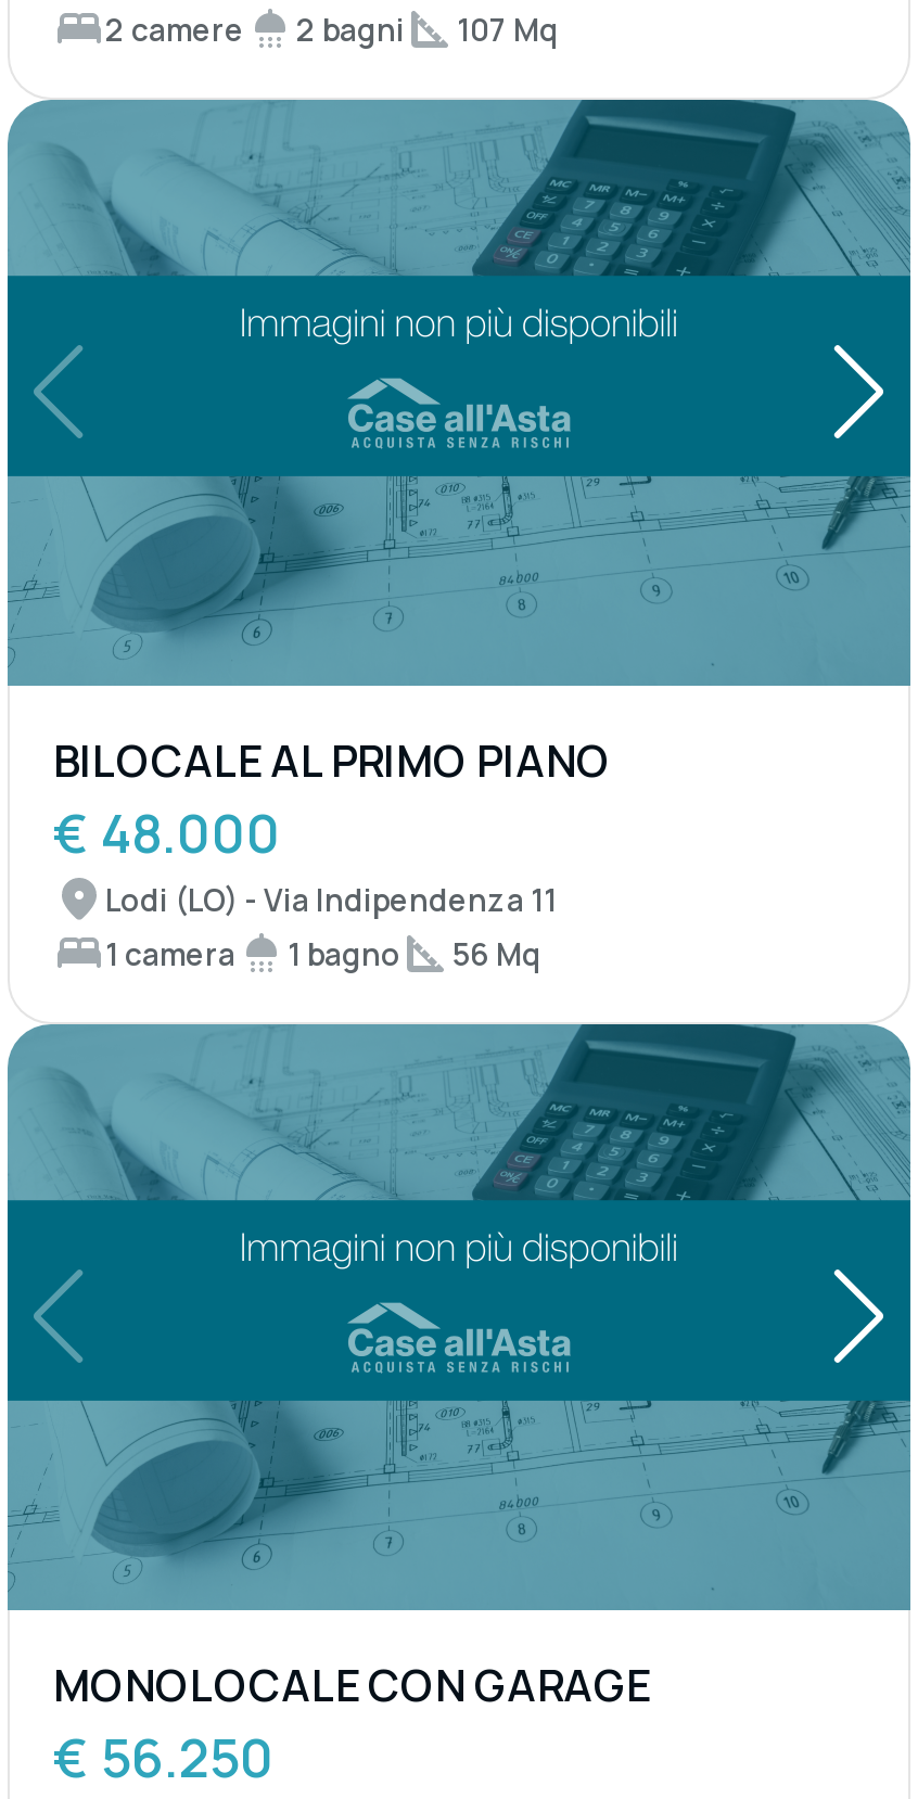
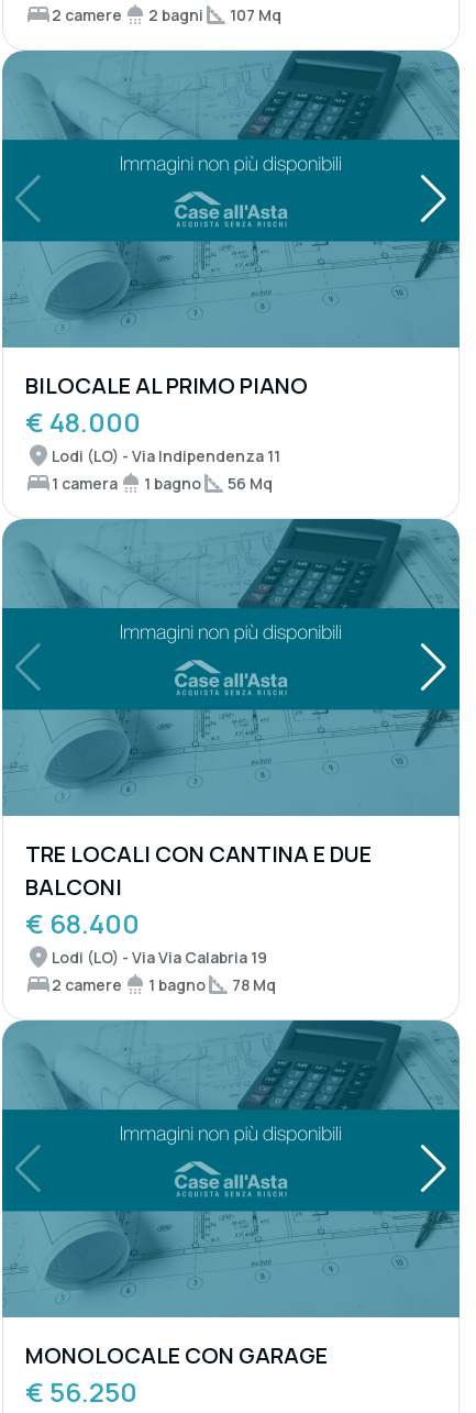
none -> [25,839,372,995] TRE LOCALI CON CANTINA E DUE | BALCONI | € 68.400 | Lodi (LO) - Via Via Calabria 19 | 2 camere | 1 bagno | 78 Mq

